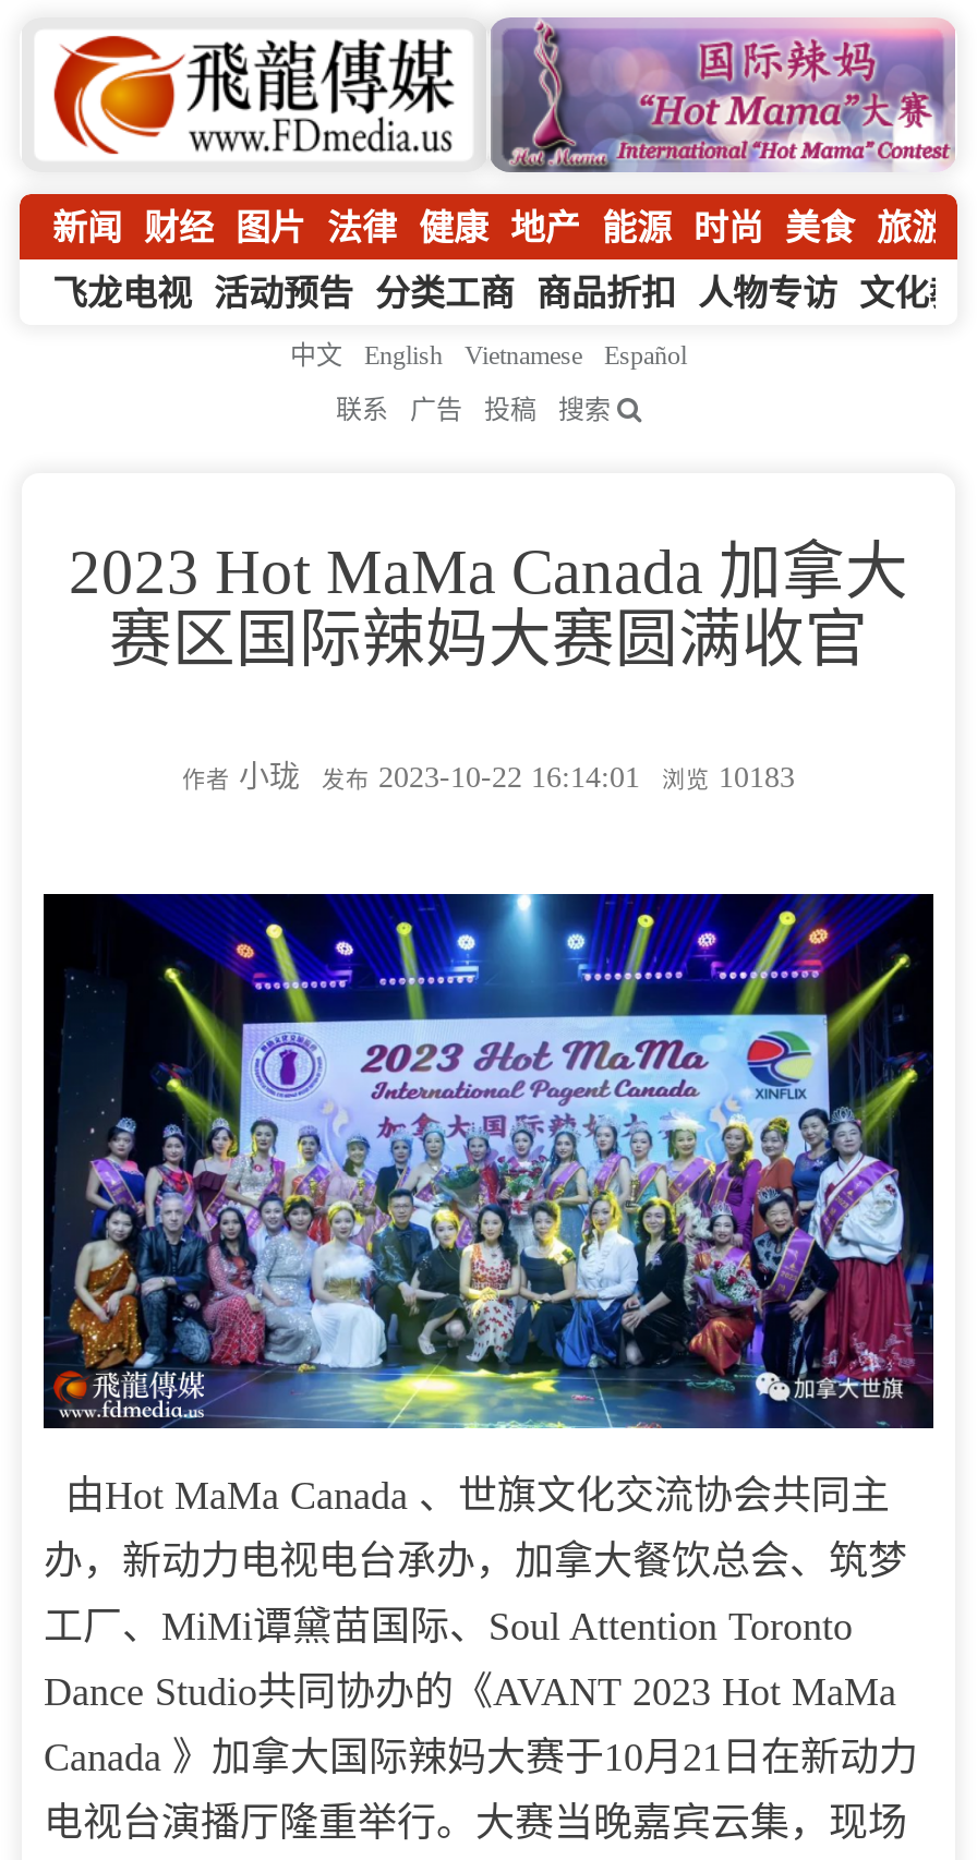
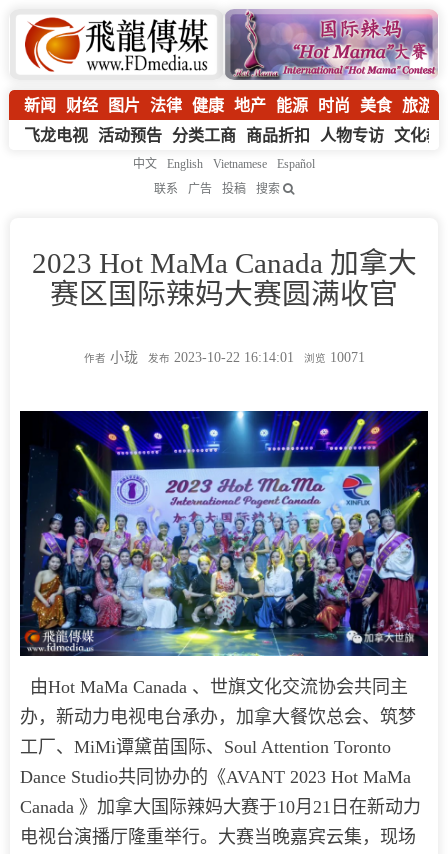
[182,761,795,794] 作者 小珑 发布 2023-10-22 16:14:01 浏览 10183 -> [83,350,364,365] 作者 小珑 发布 2023-10-22 16:14:01 浏览 10071

